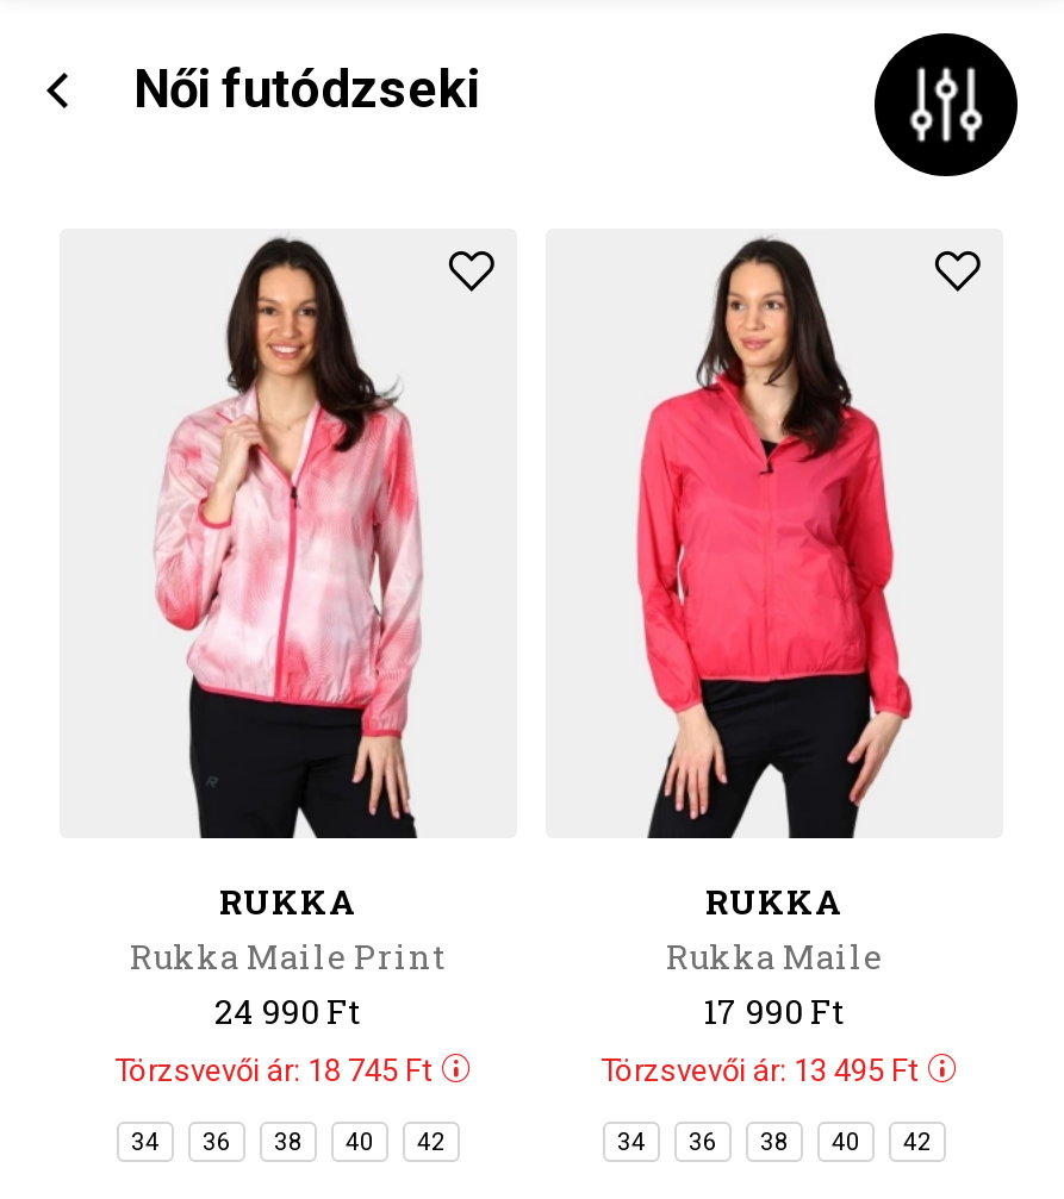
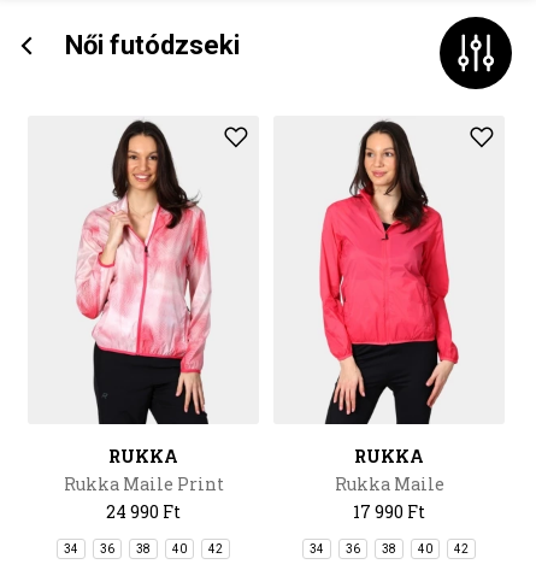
[114,1053,431,1088] Törzsvevői ár: 18 745 Ft -> none
[601,1053,917,1088] Törzsvevői ár: 13 495 Ft -> none

